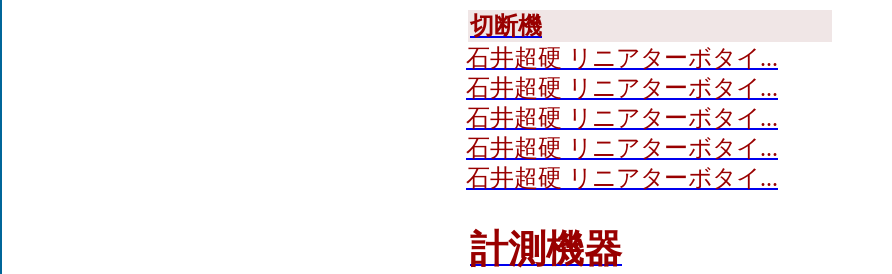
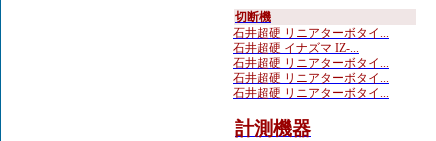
[466,74,778,102] 石井超硬 リニアターボタイ... -> [233,41,359,55] 石井超硬 イナズマ IZ-...

